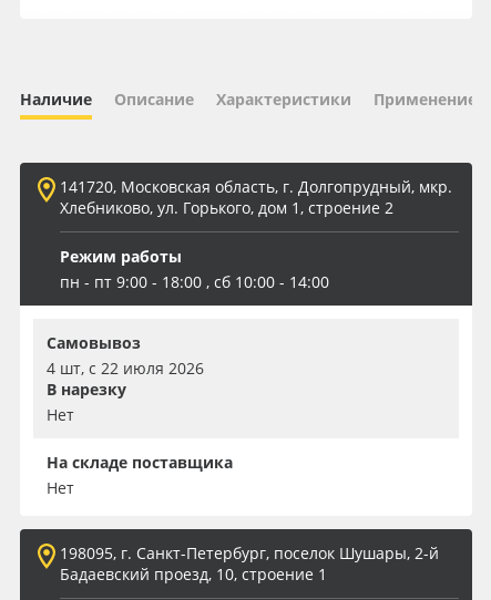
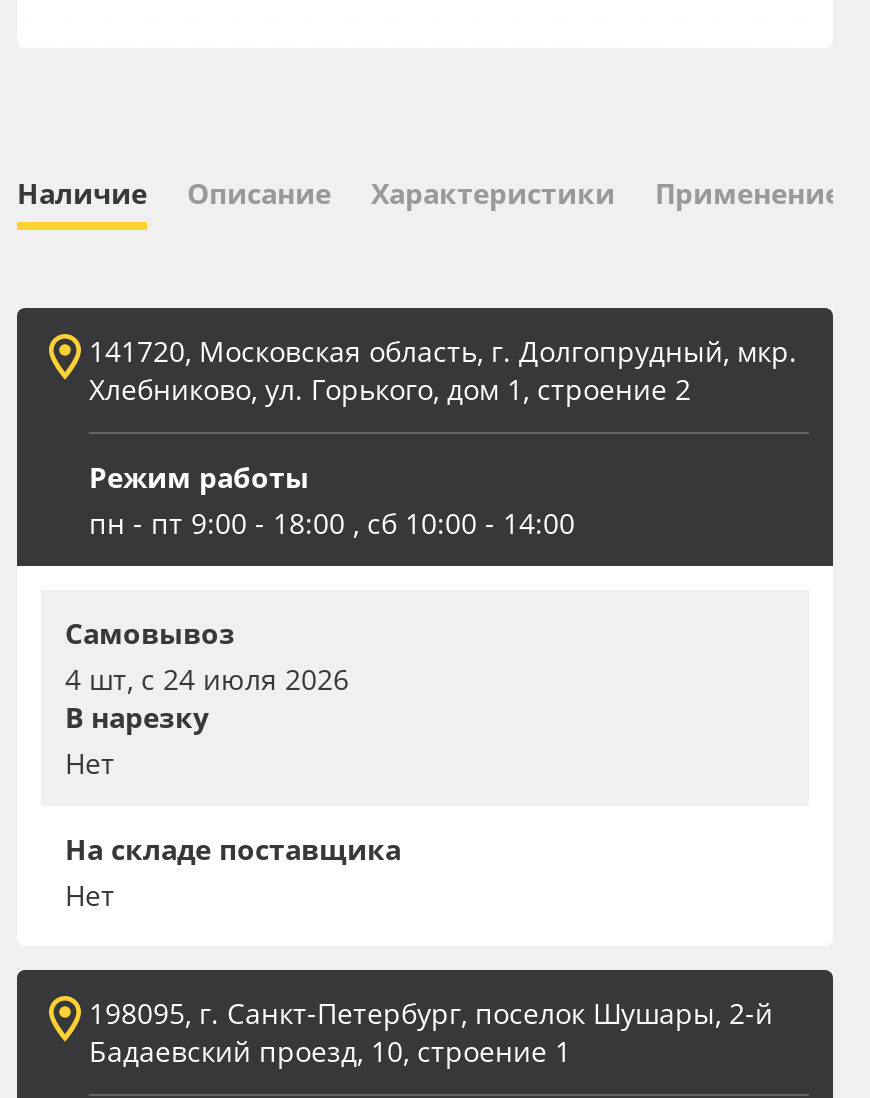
[47,357,204,378] 4 шт, с 22 июля 2026 -> [65,660,349,698] 4 шт, с 24 июля 2026

